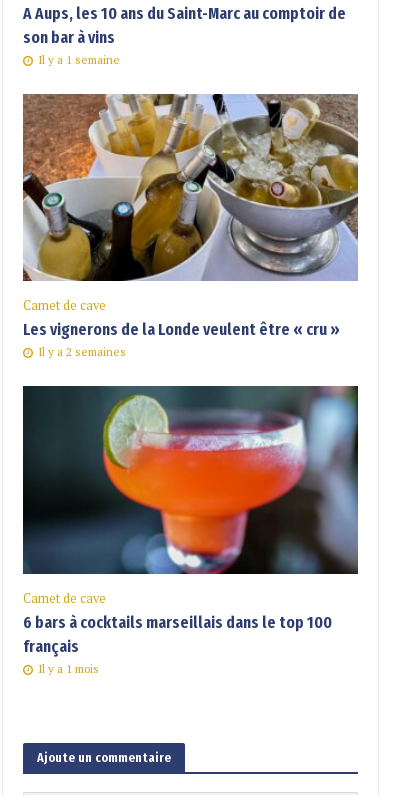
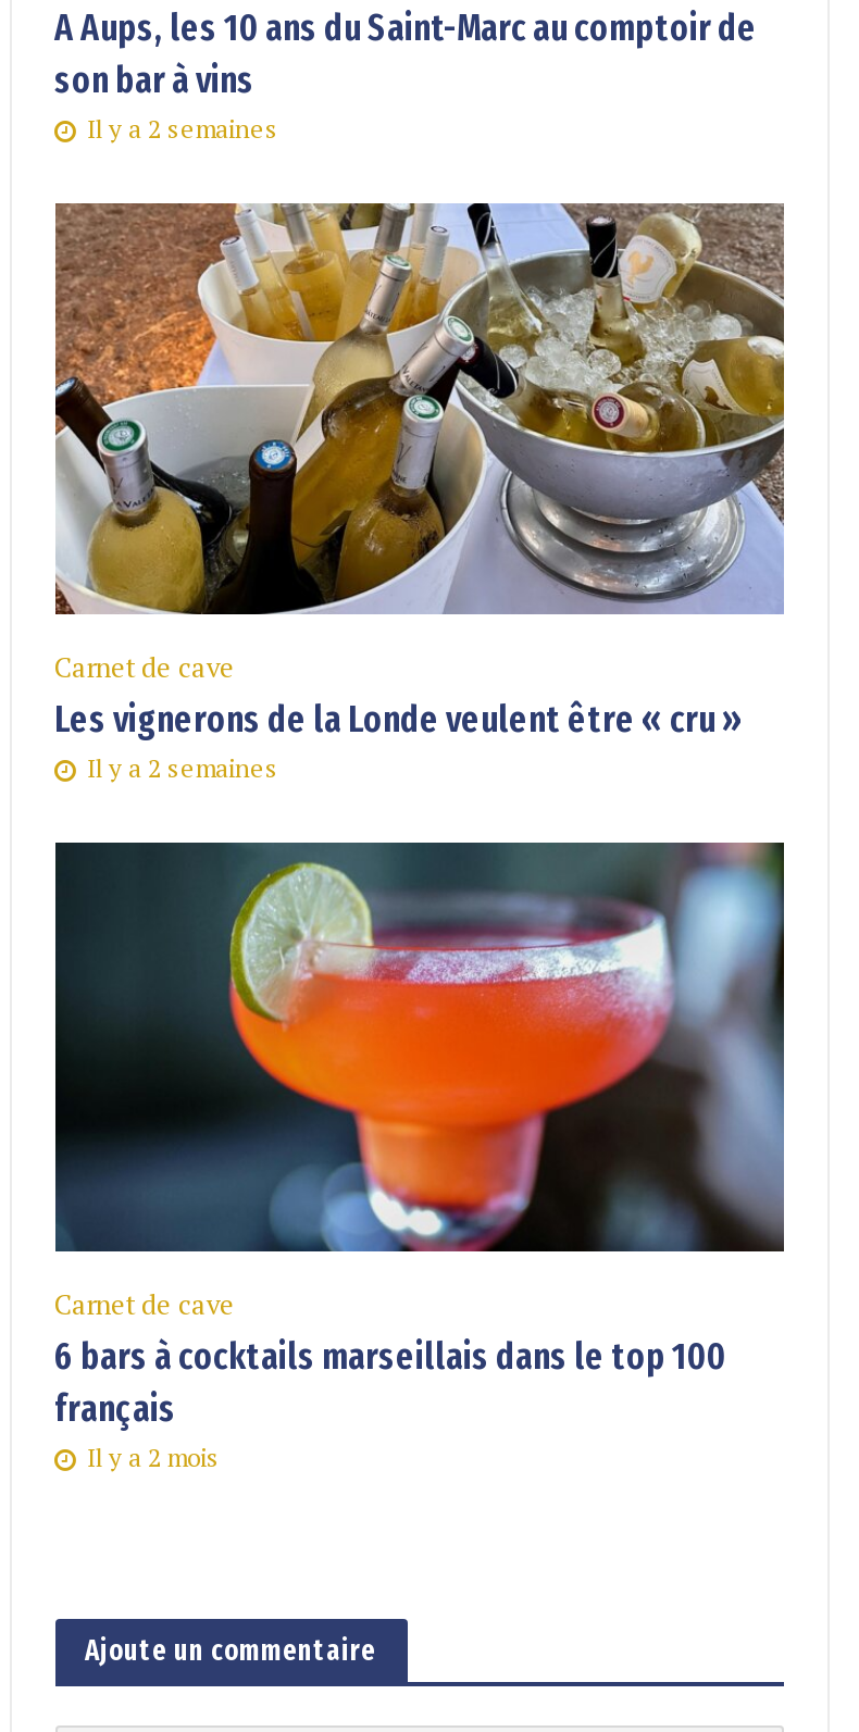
[37,52,119,67] Il y a 1 semaine -> [87,113,278,145] Il y a 2 semaines
[37,661,98,676] Il y a 1 mois -> [87,1441,220,1474] Il y a 2 mois

